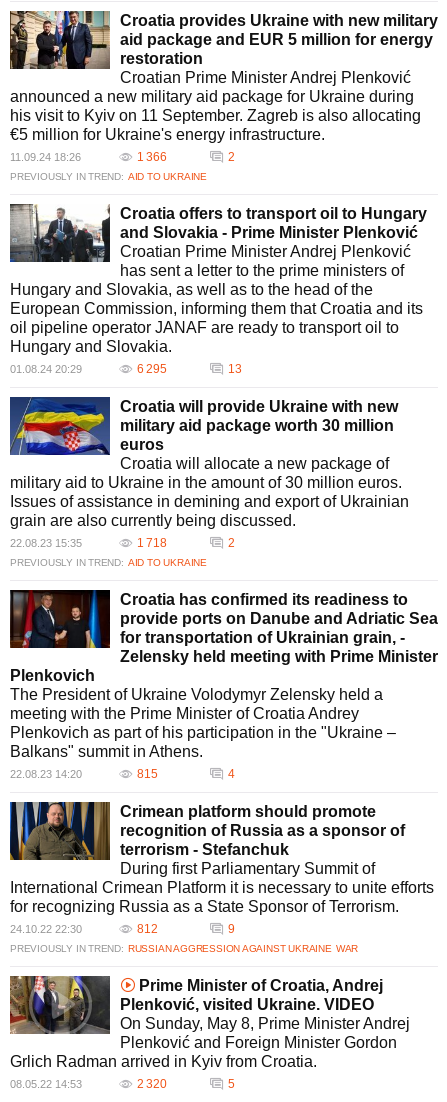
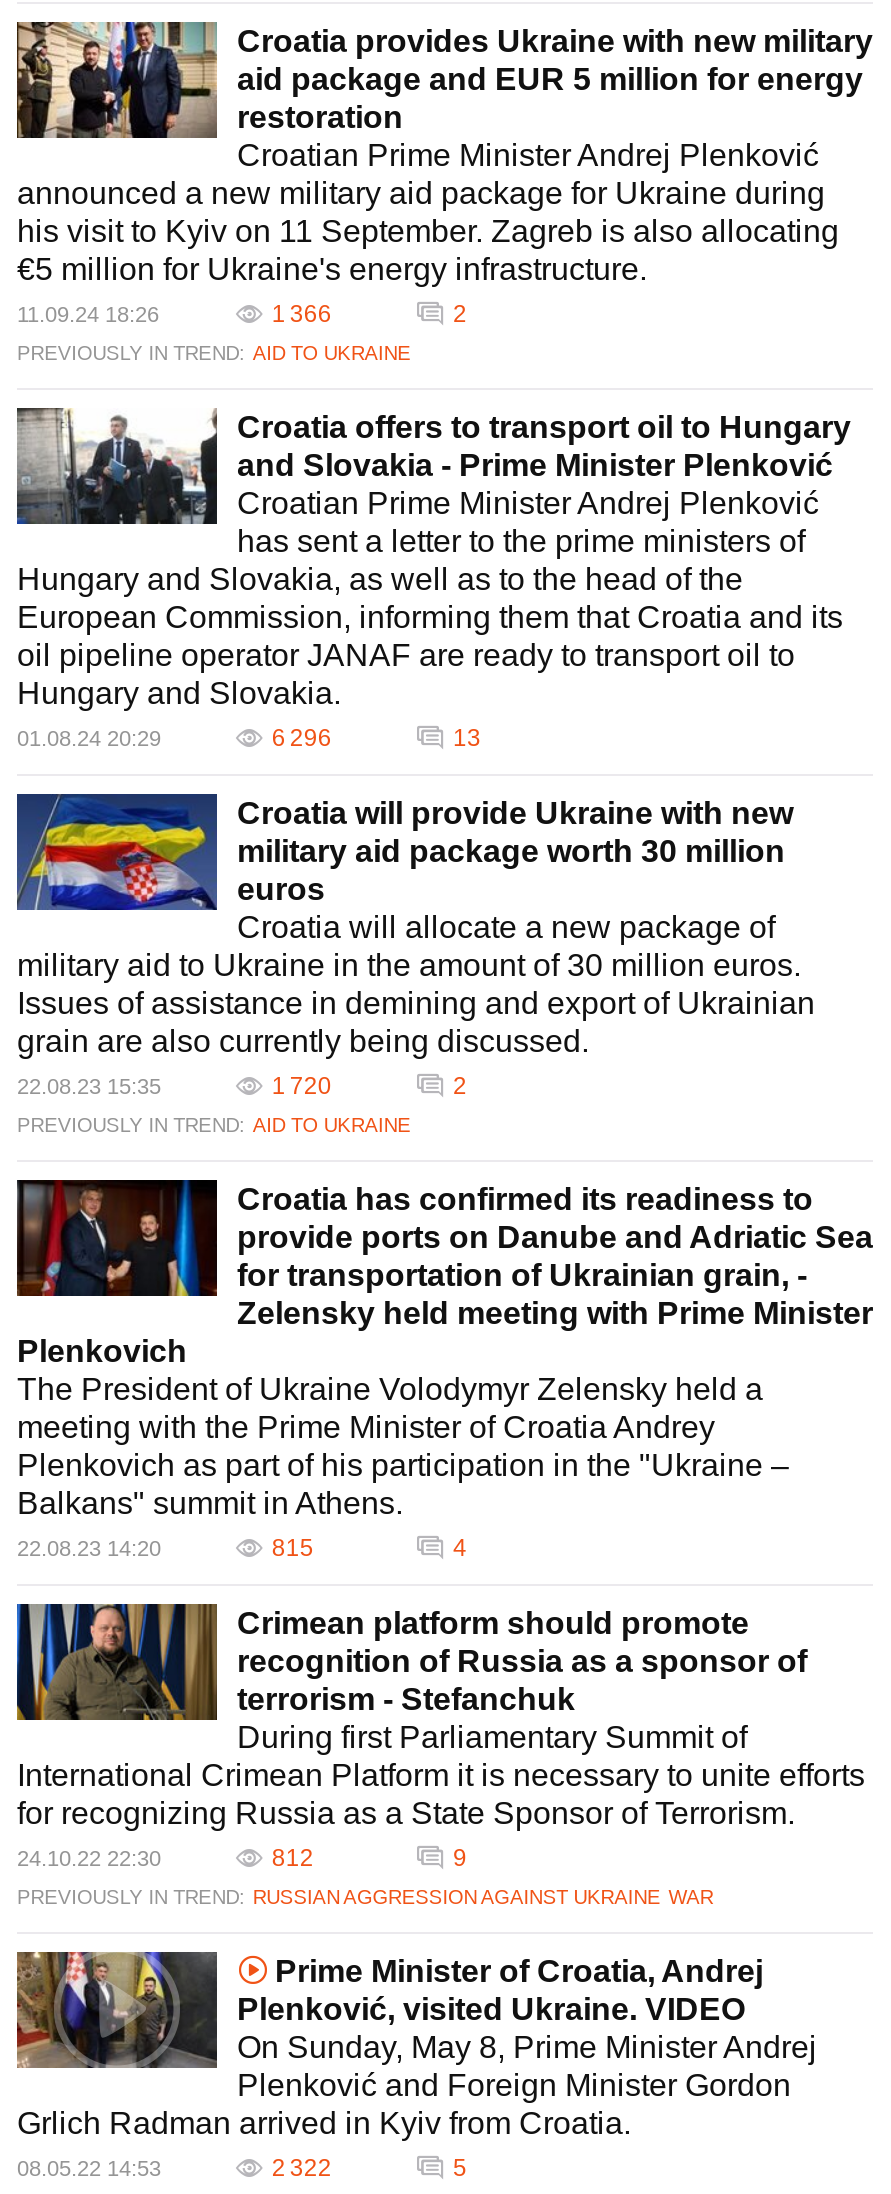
[137,362,167,376] 6 295 -> [272,724,332,752] 6 296
[137,536,167,550] 1 718 -> [272,1072,332,1100] 1 720
[137,1077,167,1091] 2 320 -> [272,2154,332,2182] 2 322

